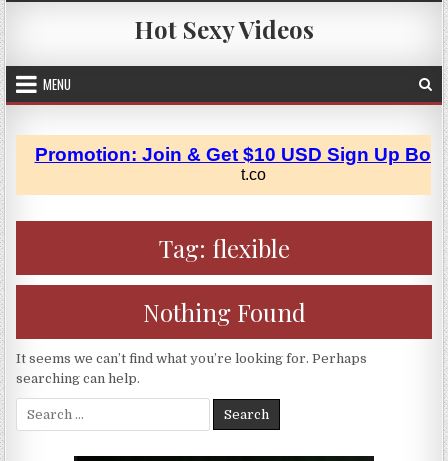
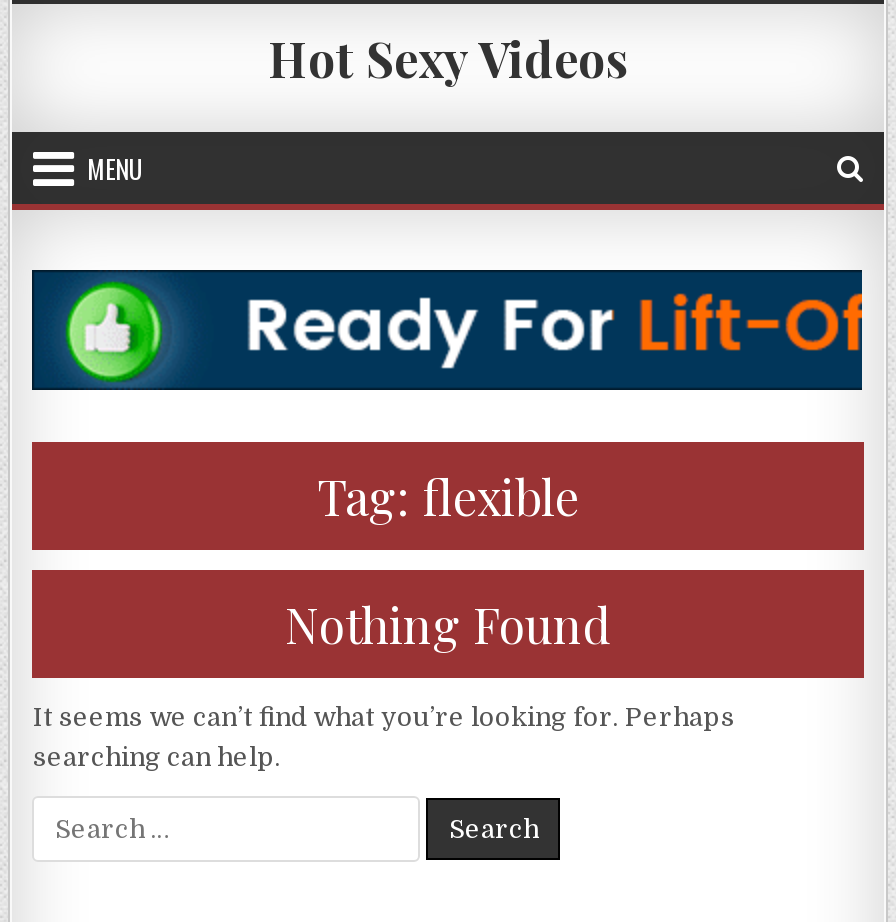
[16,135,431,195] [image] -> [30,268,864,392] [image]

